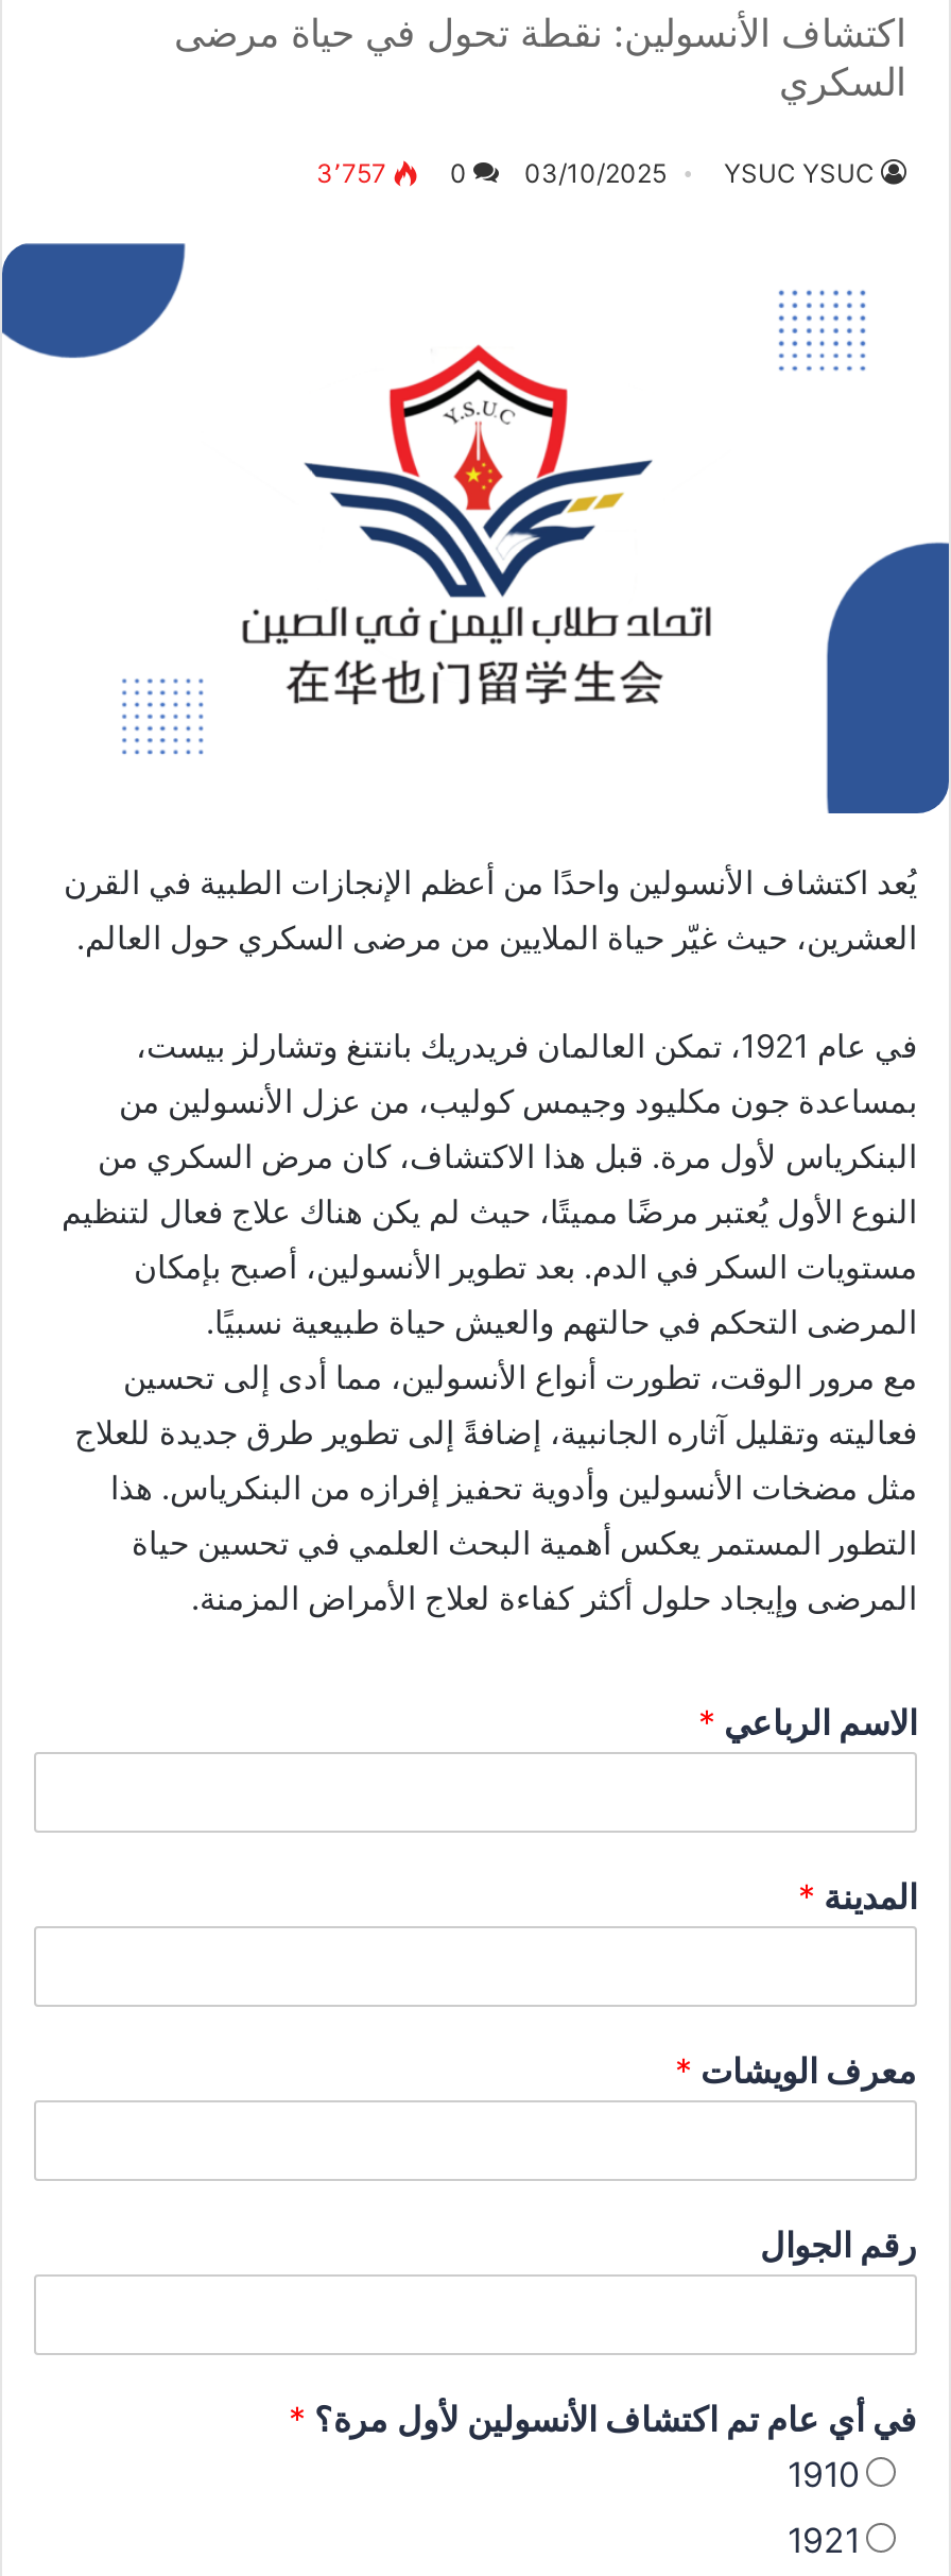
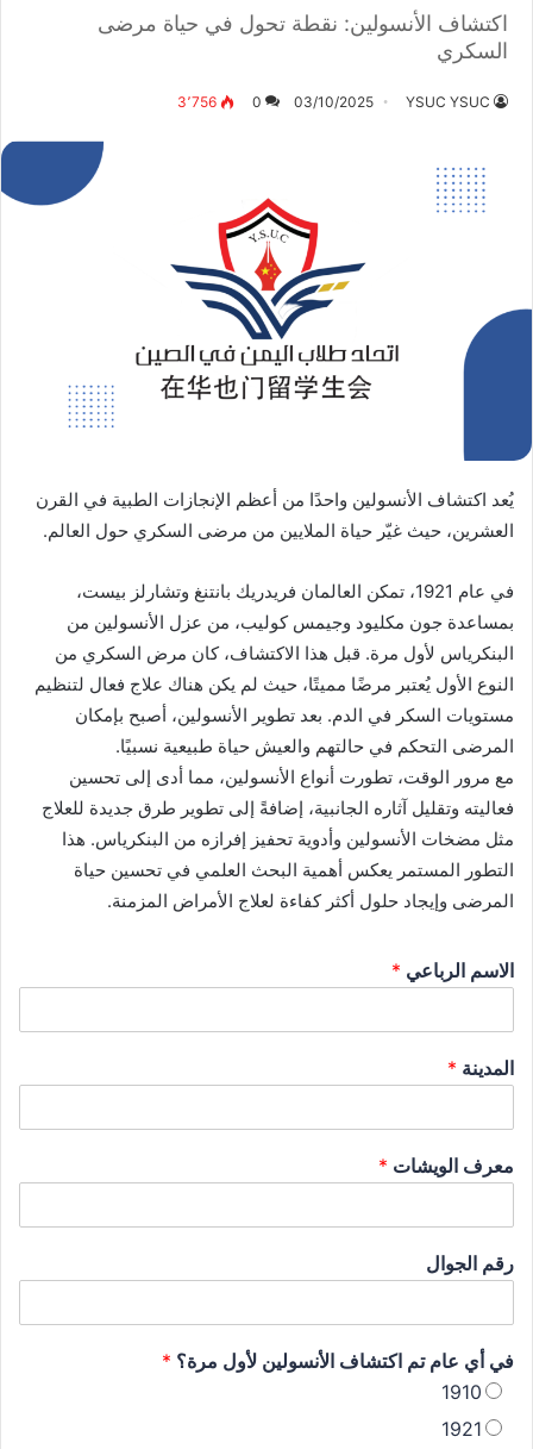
[316,157,875,189] 3٬757 0 03/10/2025 YSUC YSUC -> [177,93,490,110] 3٬756 0 03/10/2025 YSUC YSUC

